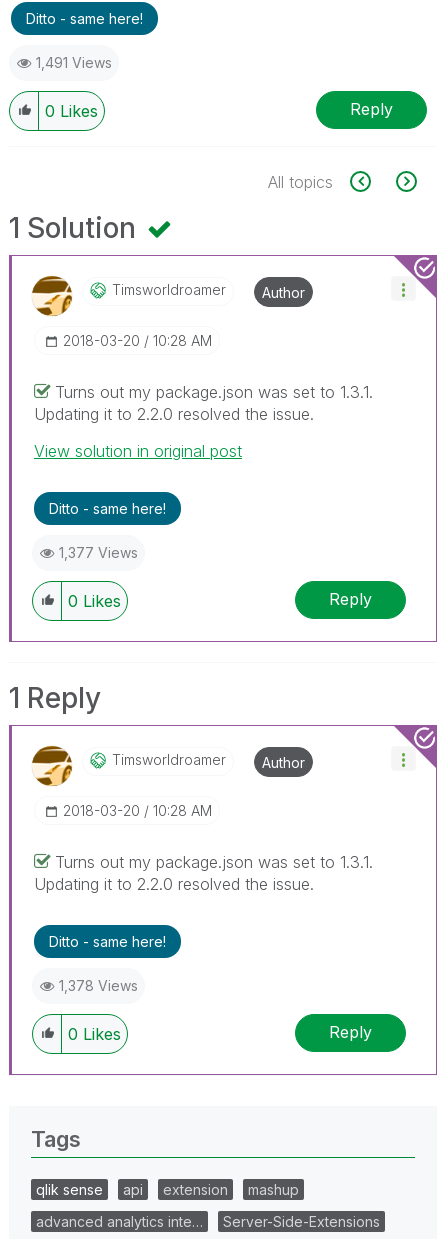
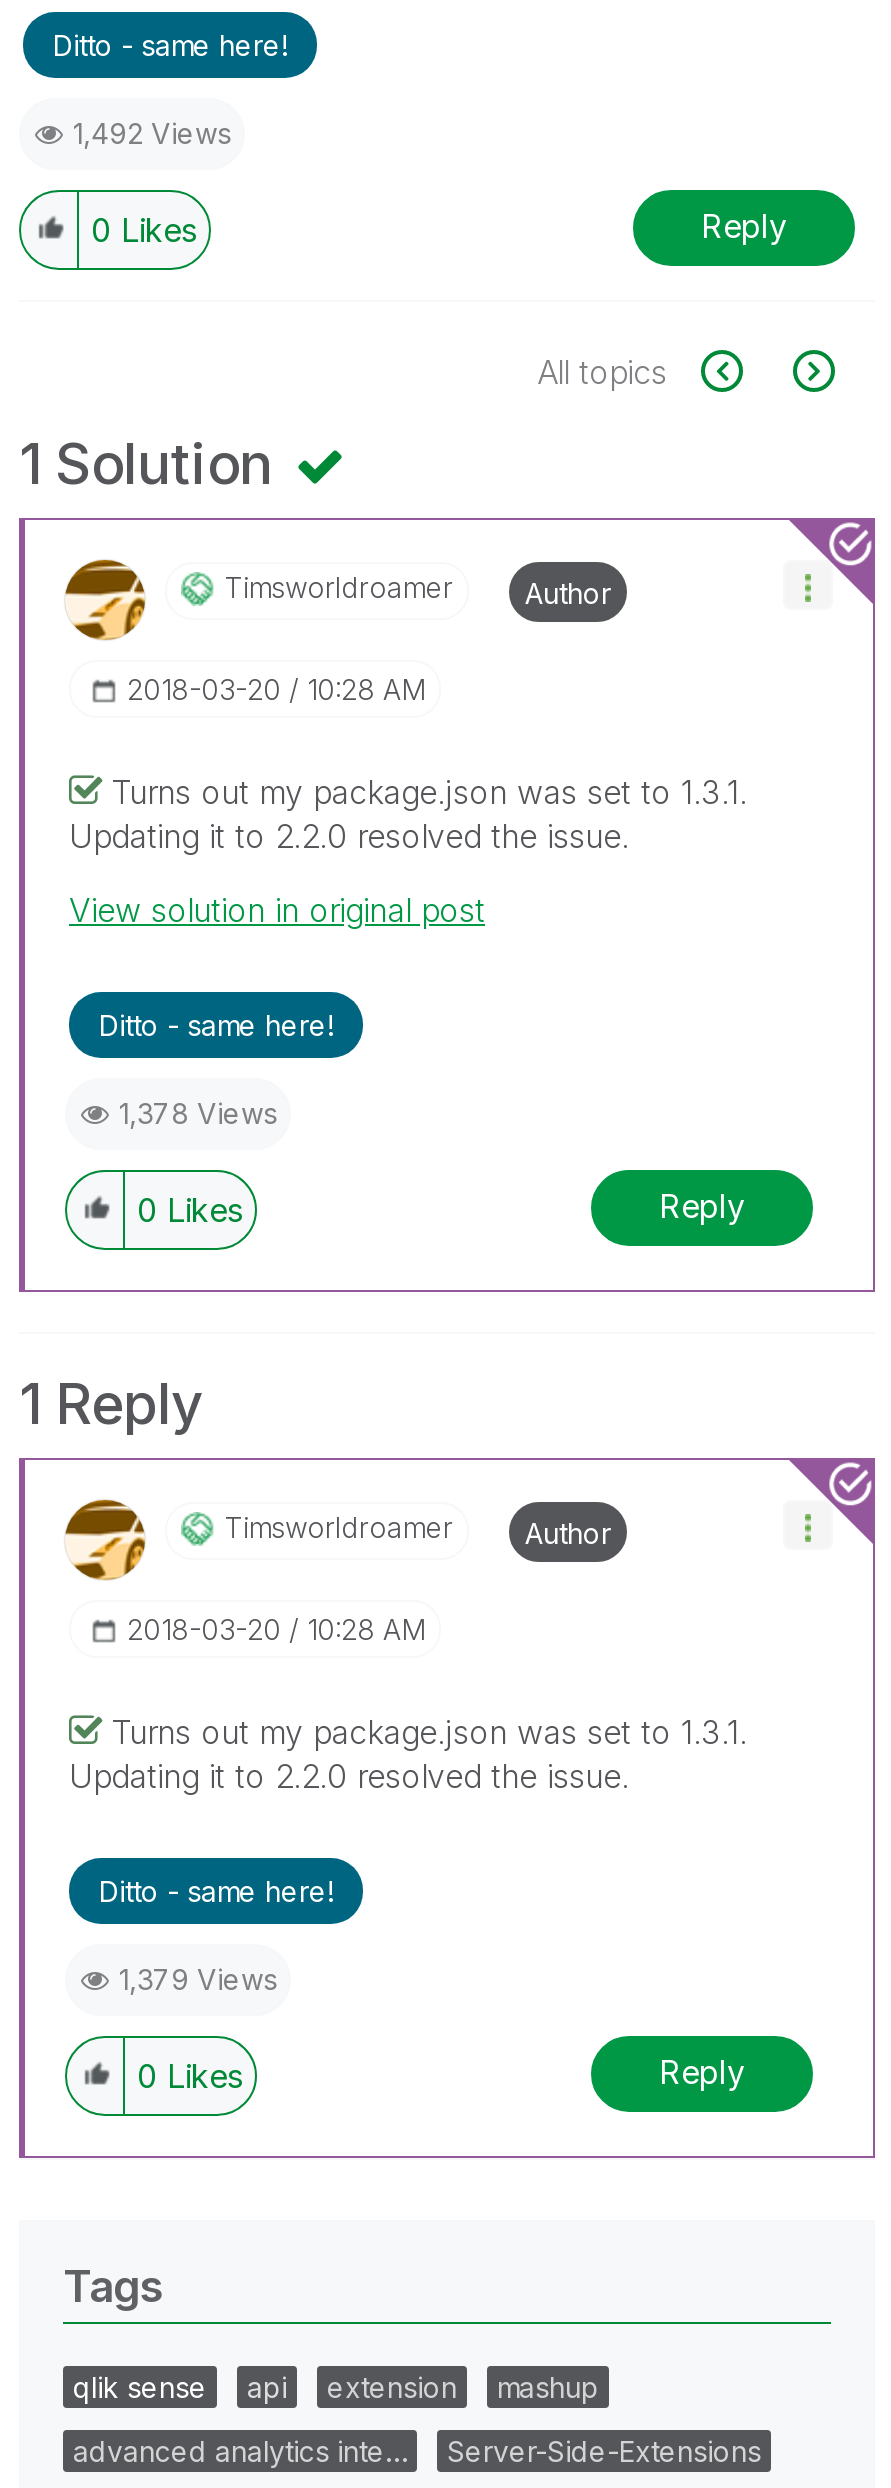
[36,53,112,70] 1,491 Views -> [73,115,231,149] 1,492 Views
[59,543,138,560] 1,377 Views -> [119,1095,277,1129] 1,378 Views
[59,976,138,993] 1,378 Views -> [119,1961,277,1995] 1,379 Views

